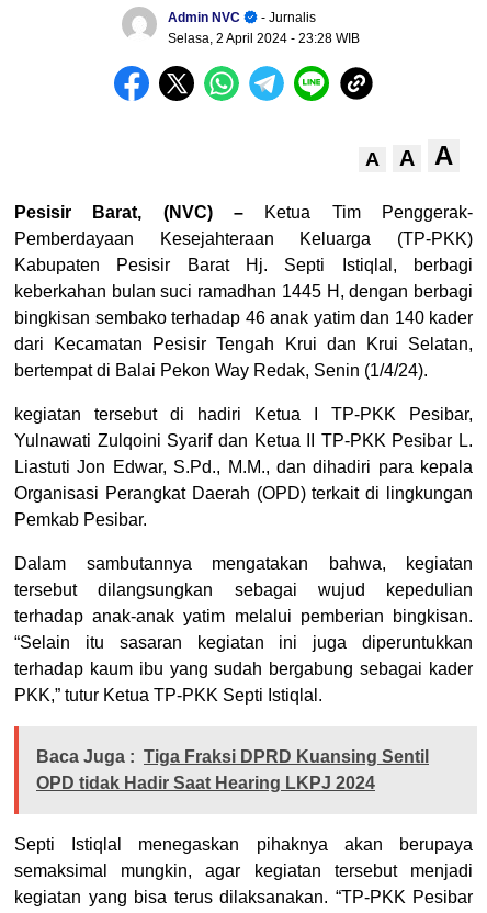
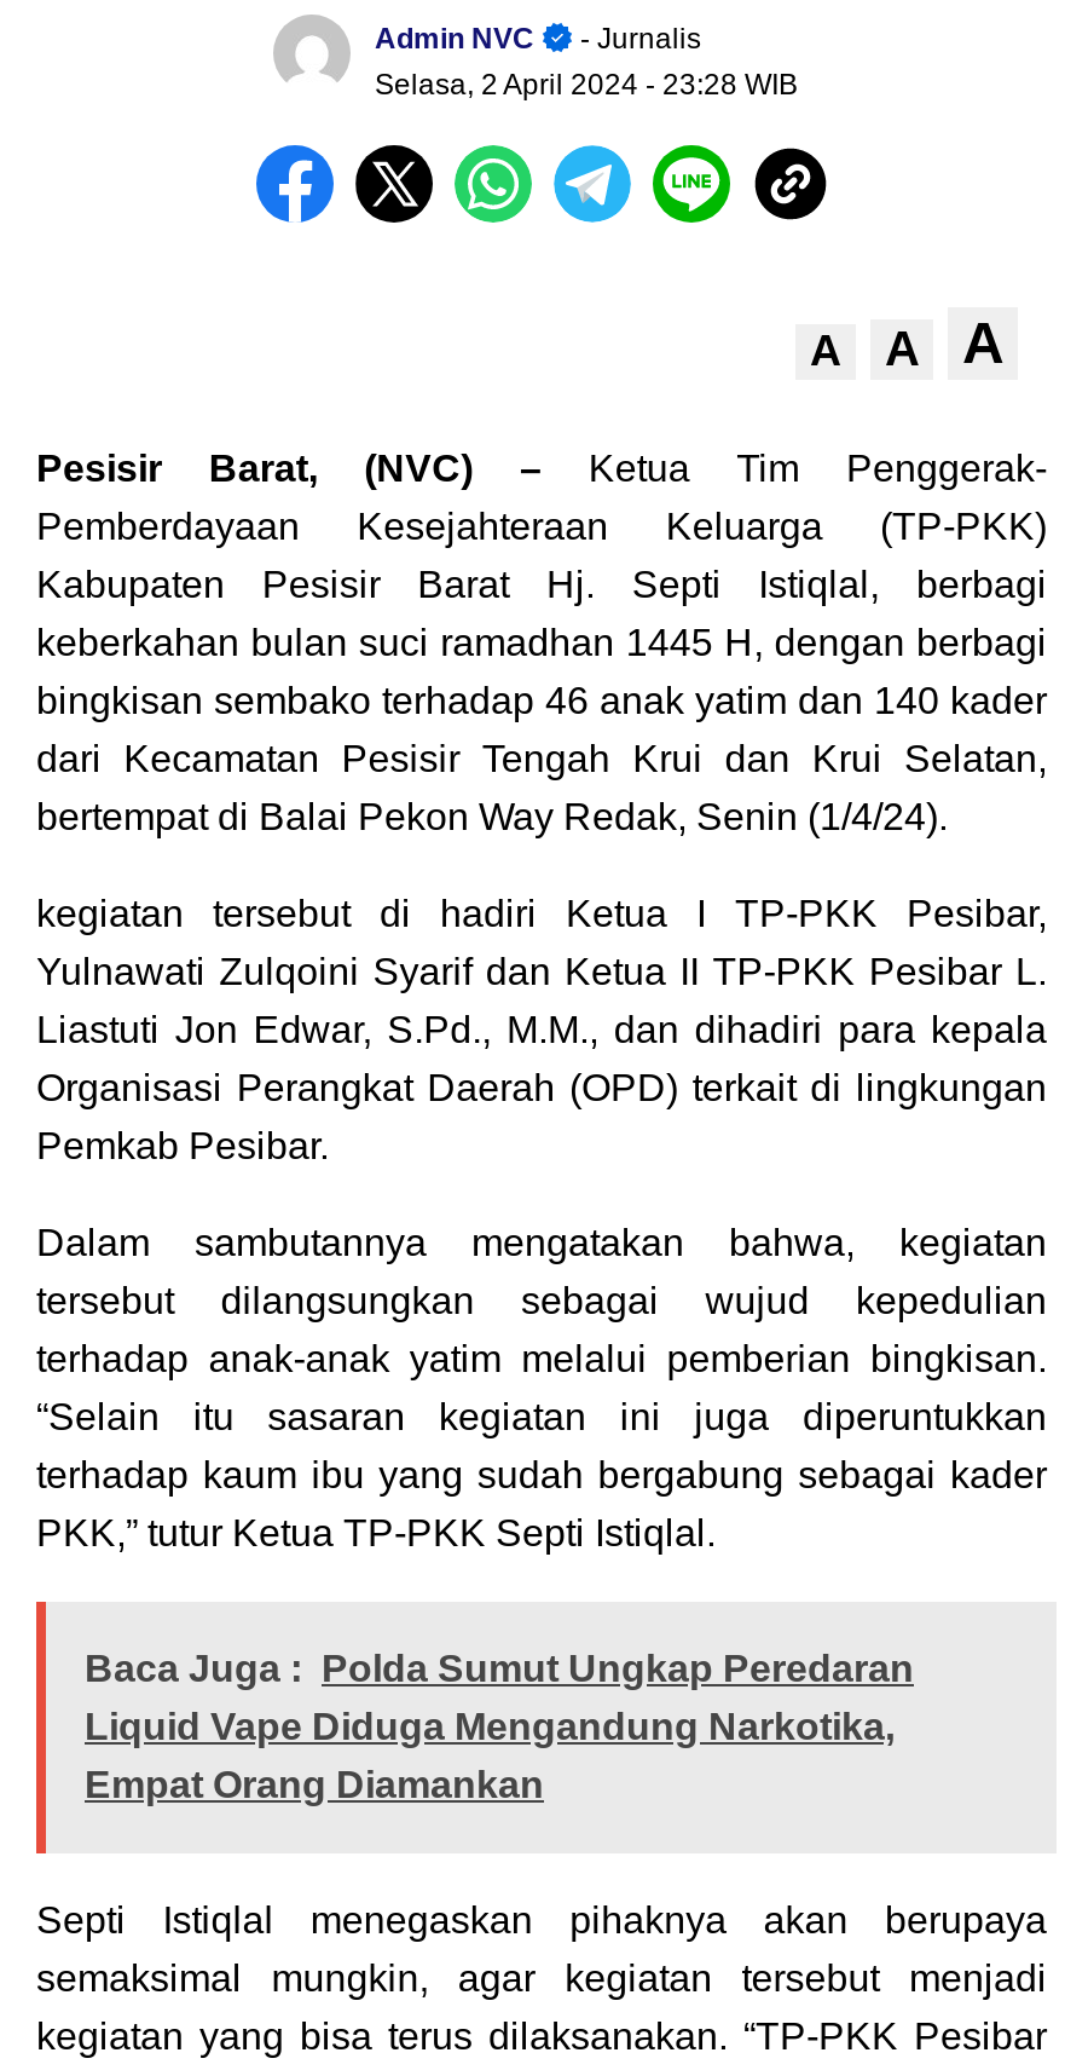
[36,748,429,793] Baca Juga : Tiga Fraksi DPRD Kuansing Sentil | OPD tidak Hadir Saat Hearing LKPJ 2024 -> [85,1649,914,1806] Baca Juga : Polda Sumut Ungkap Peredaran | Liquid Vape Diduga Mengandung Narkotika, | Empat Orang Diamankan

